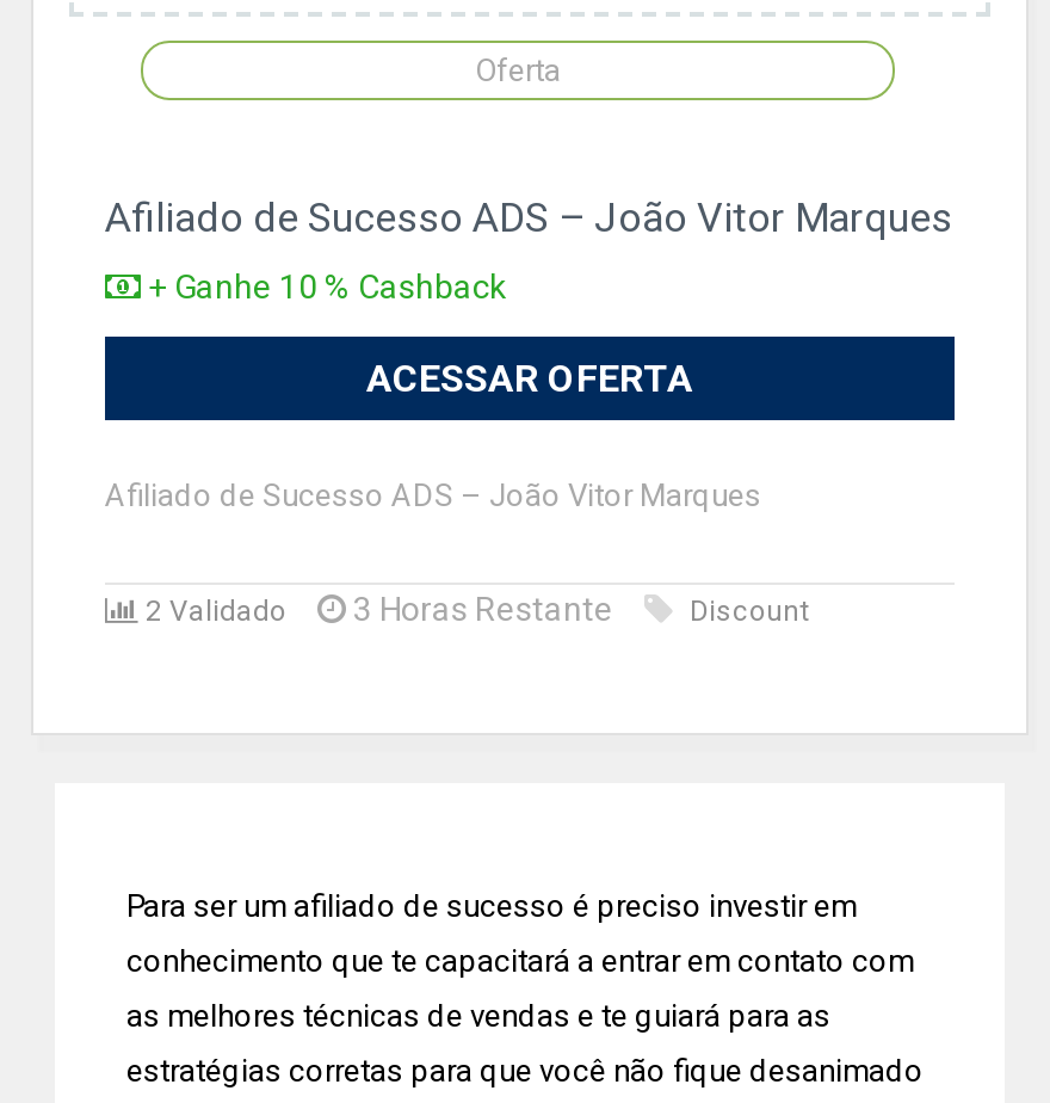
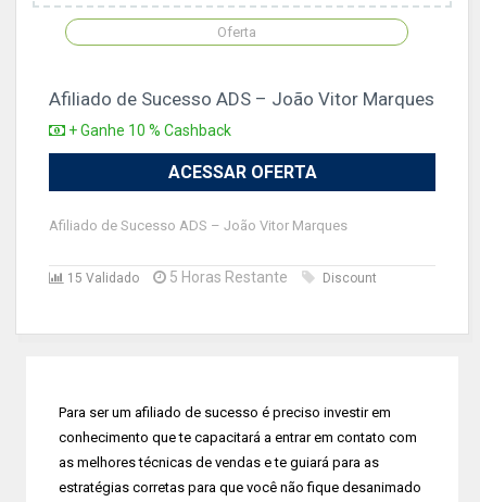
[138,594,286,628] 2 Validado -> [64,271,139,286] 15 Validado
[346,590,613,628] 3 Horas Restante -> [166,268,288,286] 5 Horas Restante

